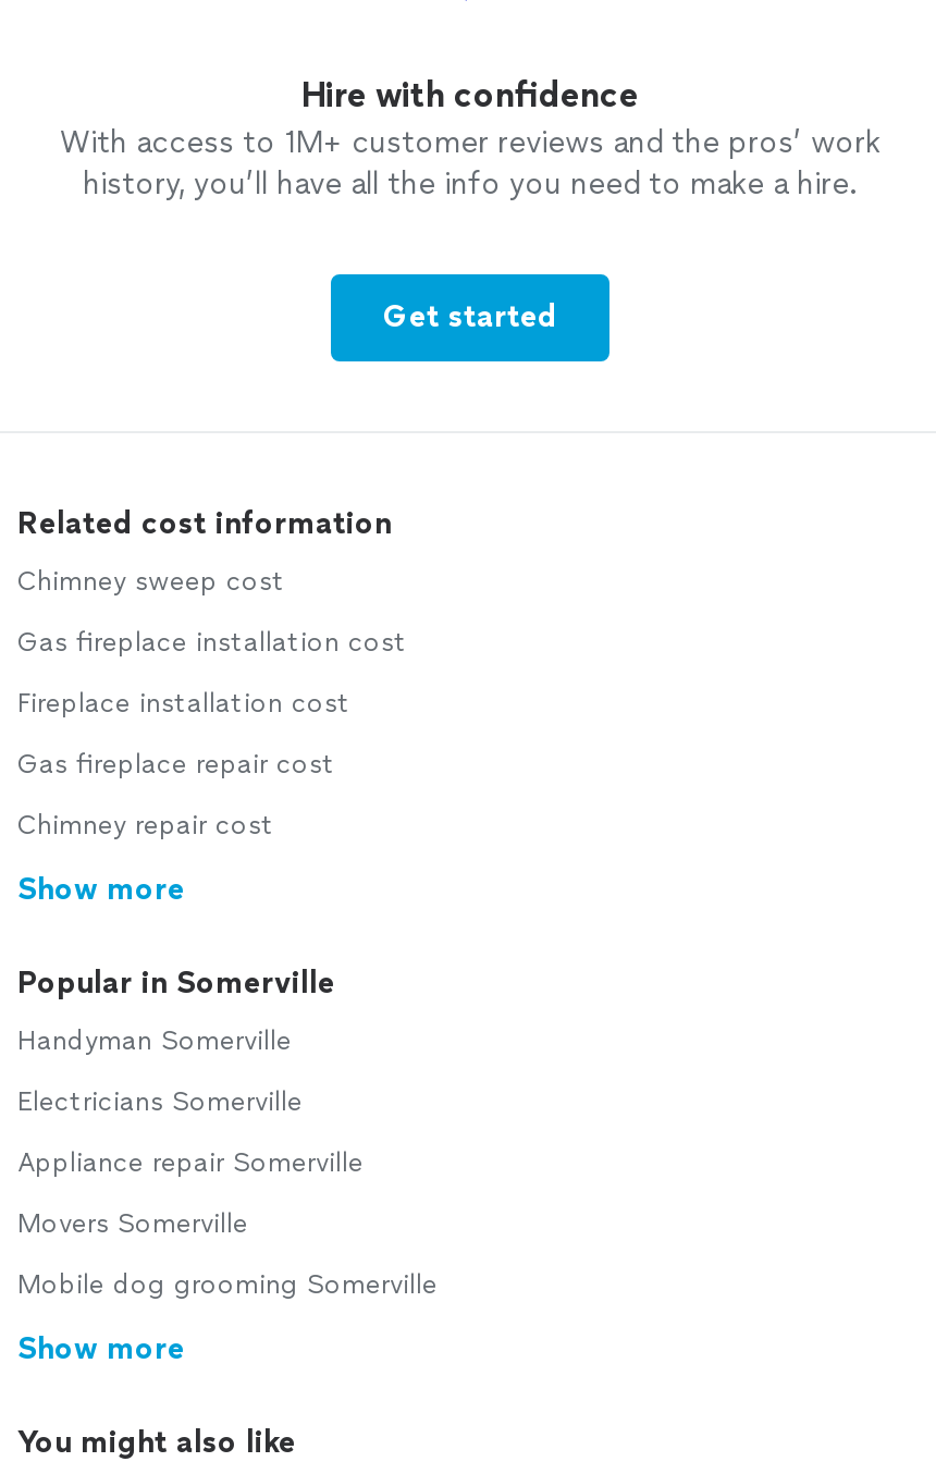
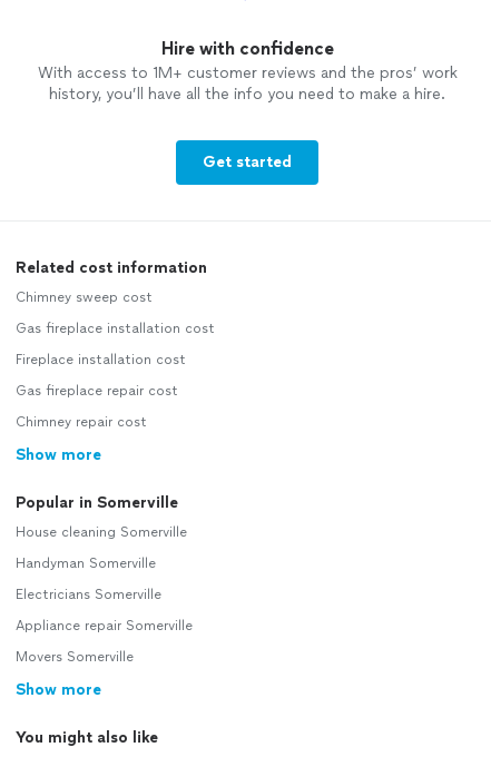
none -> [16,524,187,540] House cleaning Somerville
moved [17,1025,364,1239] -> [16,556,193,665]: Handyman Somerville | Electricians Somerville | Appliance repair Somerville | Movers Somerville
[17,1269,438,1300] Mobile dog grooming Somerville -> none

